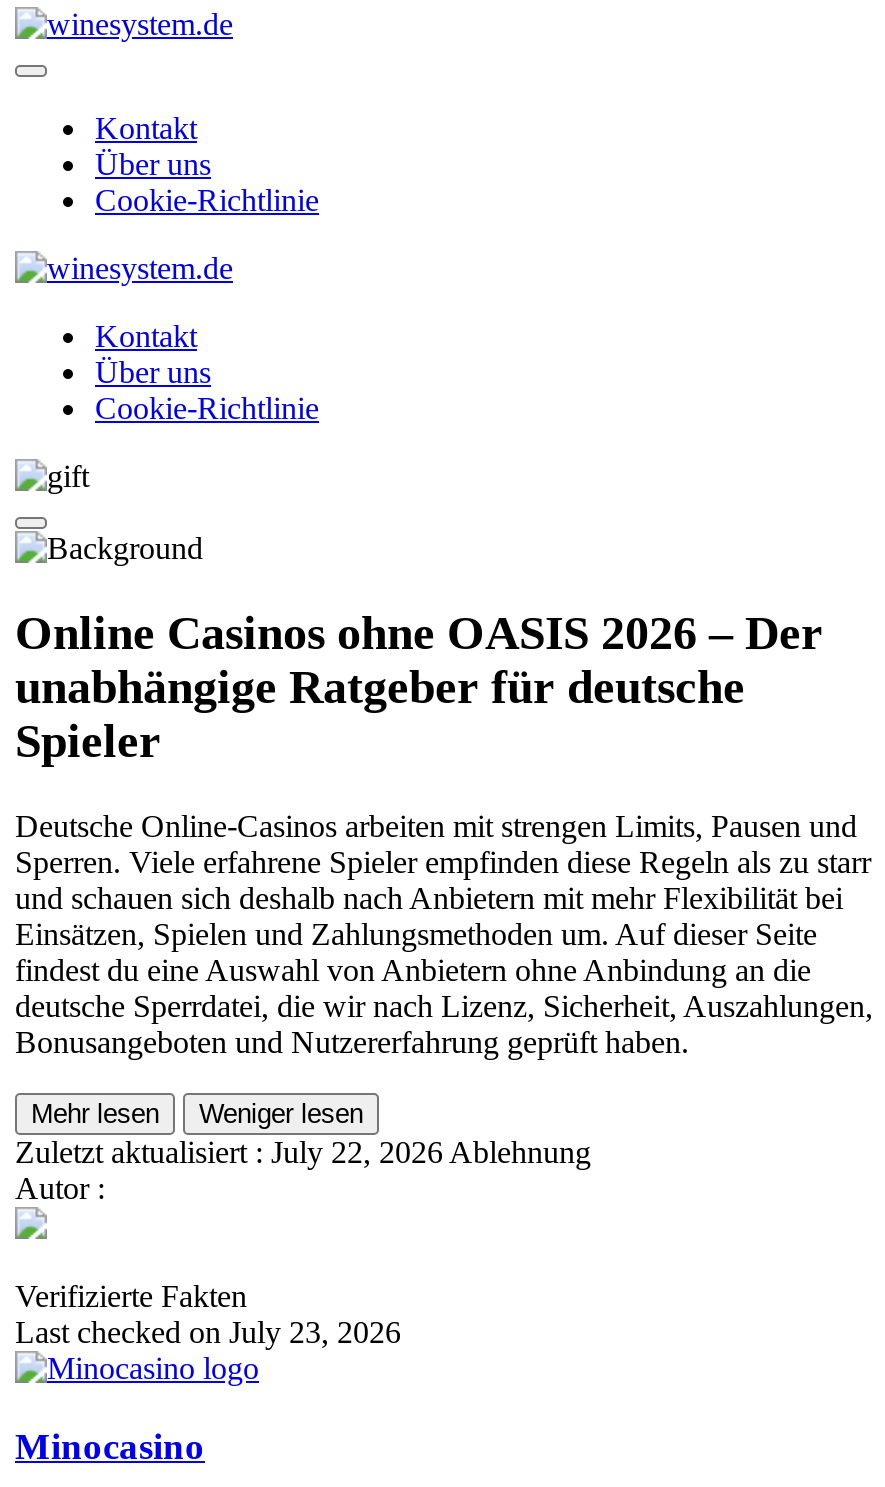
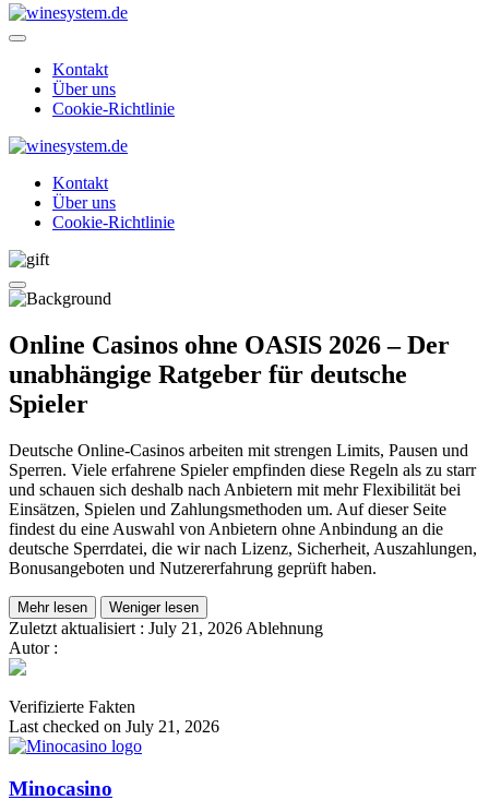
[15,1135,591,1169] Zuletzt aktualisiert :July 22, 2026 Ablehnung -> [9,619,323,637] Zuletzt aktualisiert :July 21, 2026 Ablehnung
[15,1315,401,1349] Last checked on July 23, 2026 -> [9,717,219,735] Last checked on July 21, 2026

